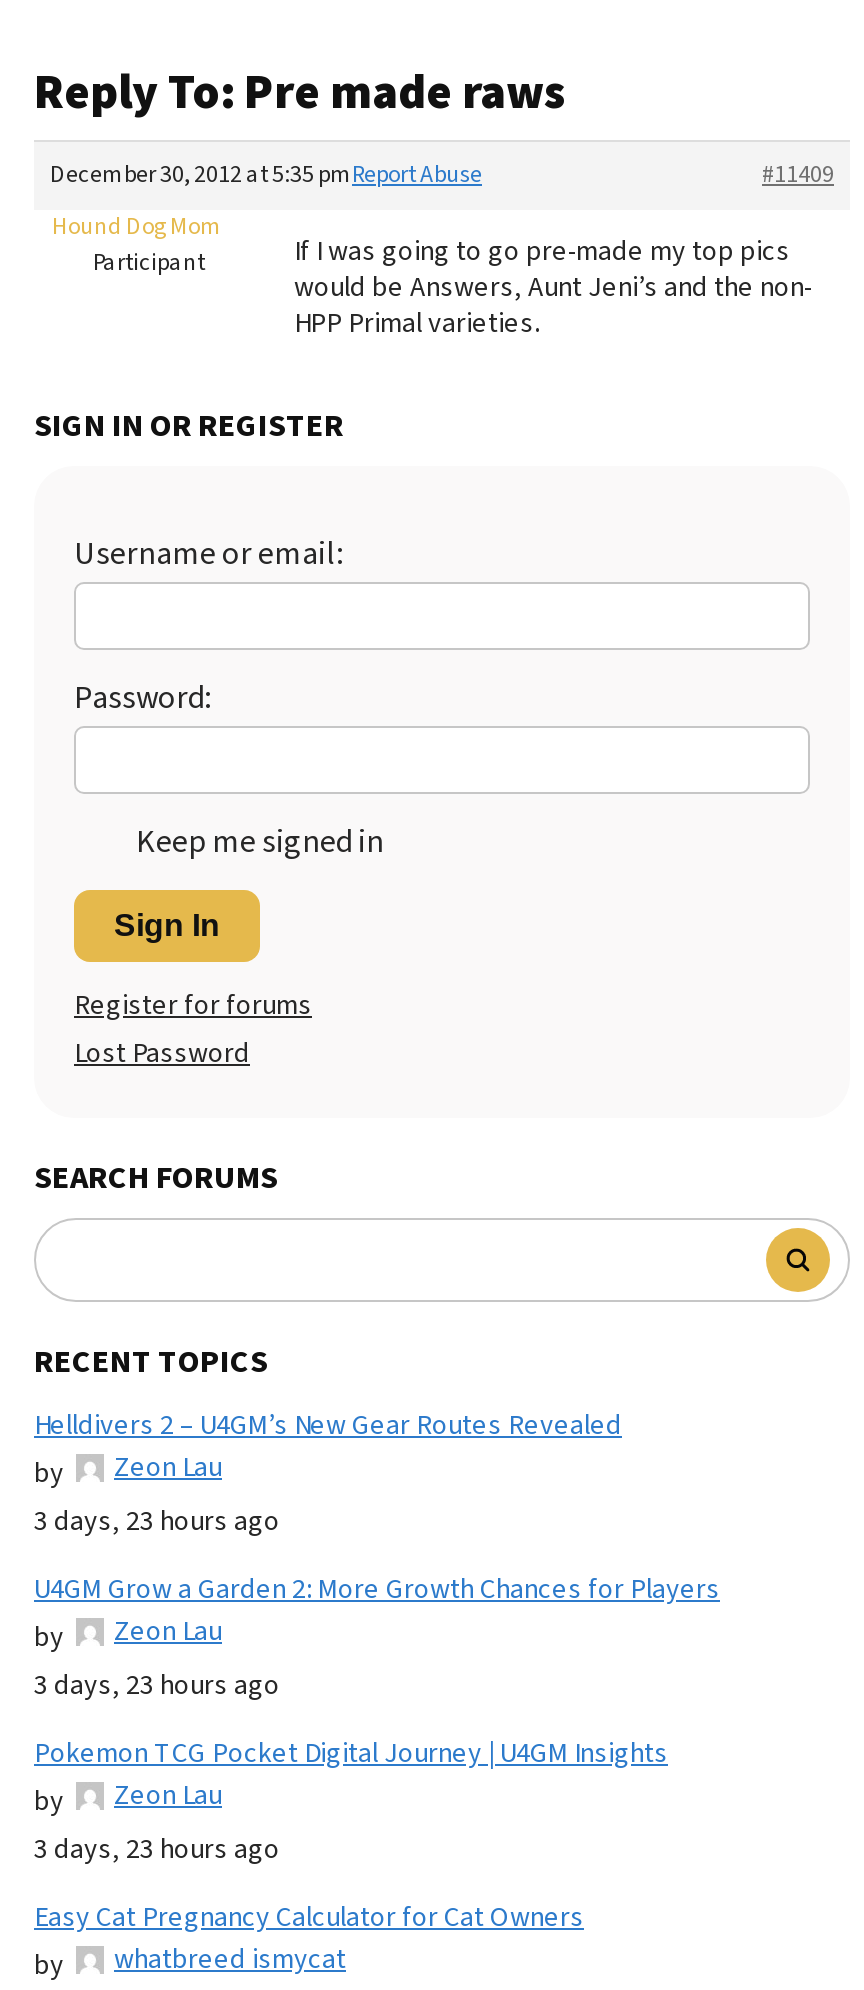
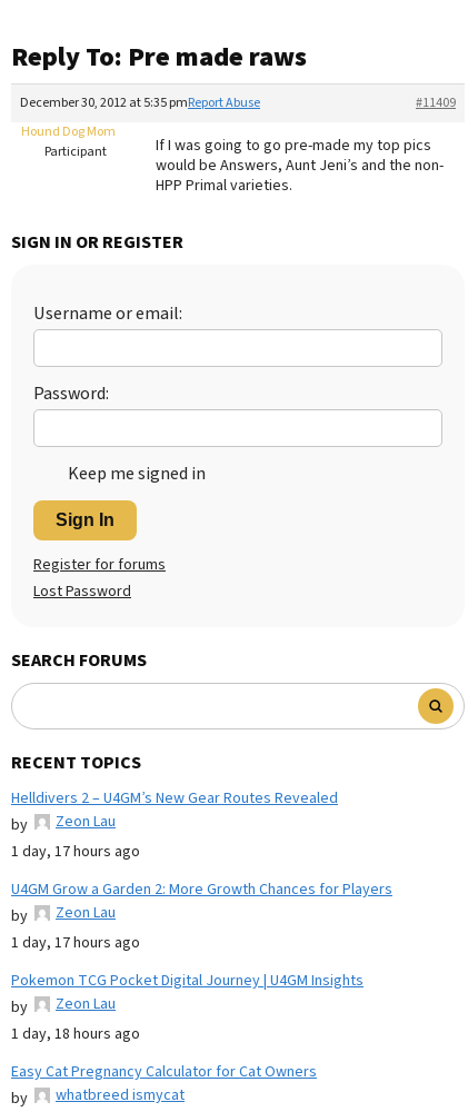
[34,1501,280,1541] 3 days, 23 hours ago -> [11,840,140,863] 1 day, 17 hours ago
[34,1665,280,1705] 3 days, 23 hours ago -> [11,932,140,954] 1 day, 17 hours ago
[34,1829,280,1869] 3 days, 23 hours ago -> [11,1023,140,1045] 1 day, 18 hours ago

